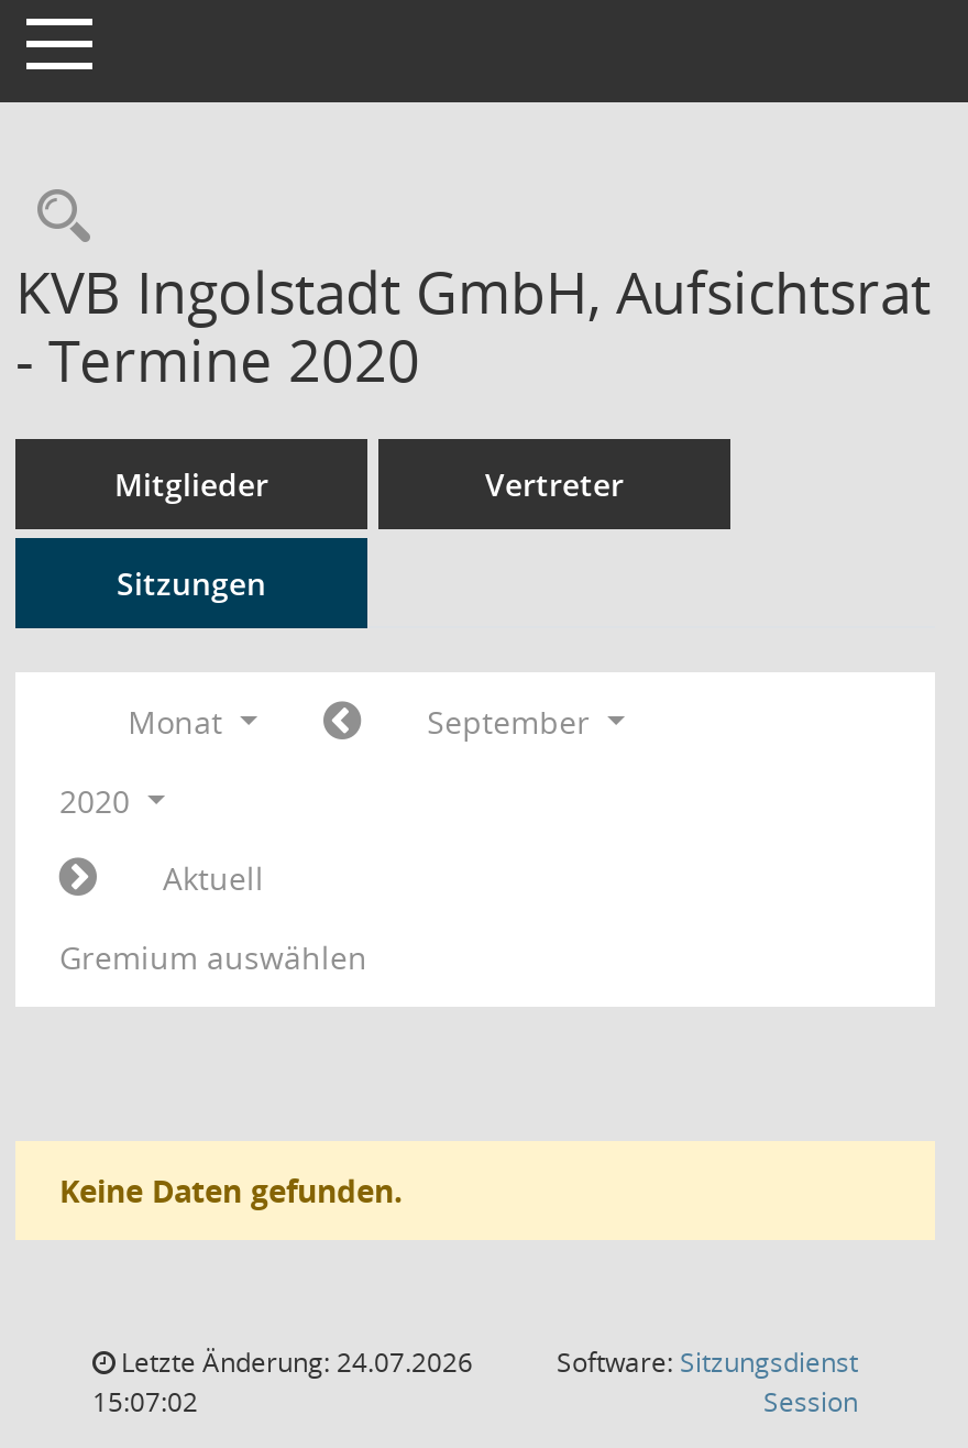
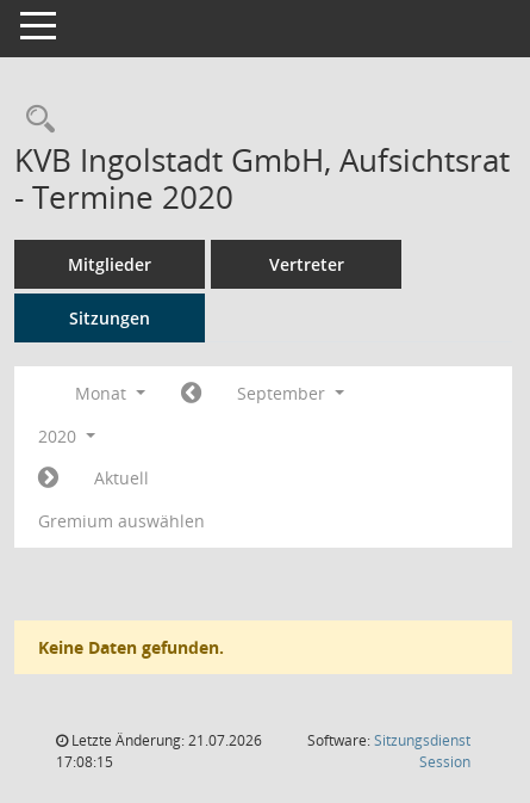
[114,1343,473,1381] Letzte Änderung: 24.07.2026 -> [68,730,262,751] Letzte Änderung: 21.07.2026
[92,1383,198,1420] 15:07:02 -> [56,752,113,772] 17:08:15

